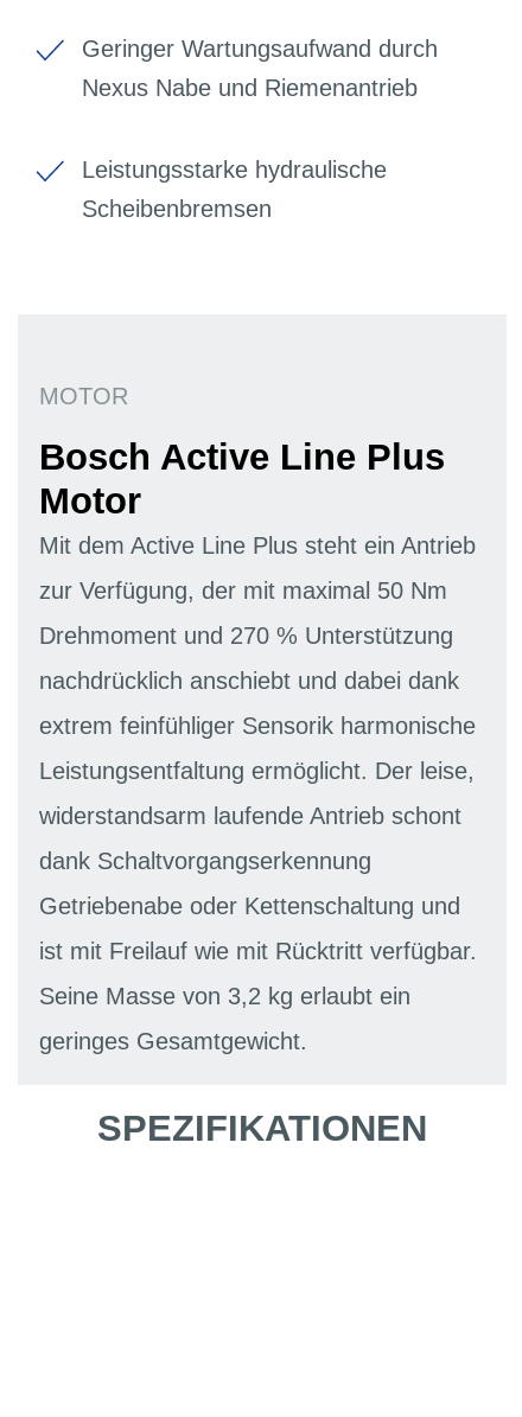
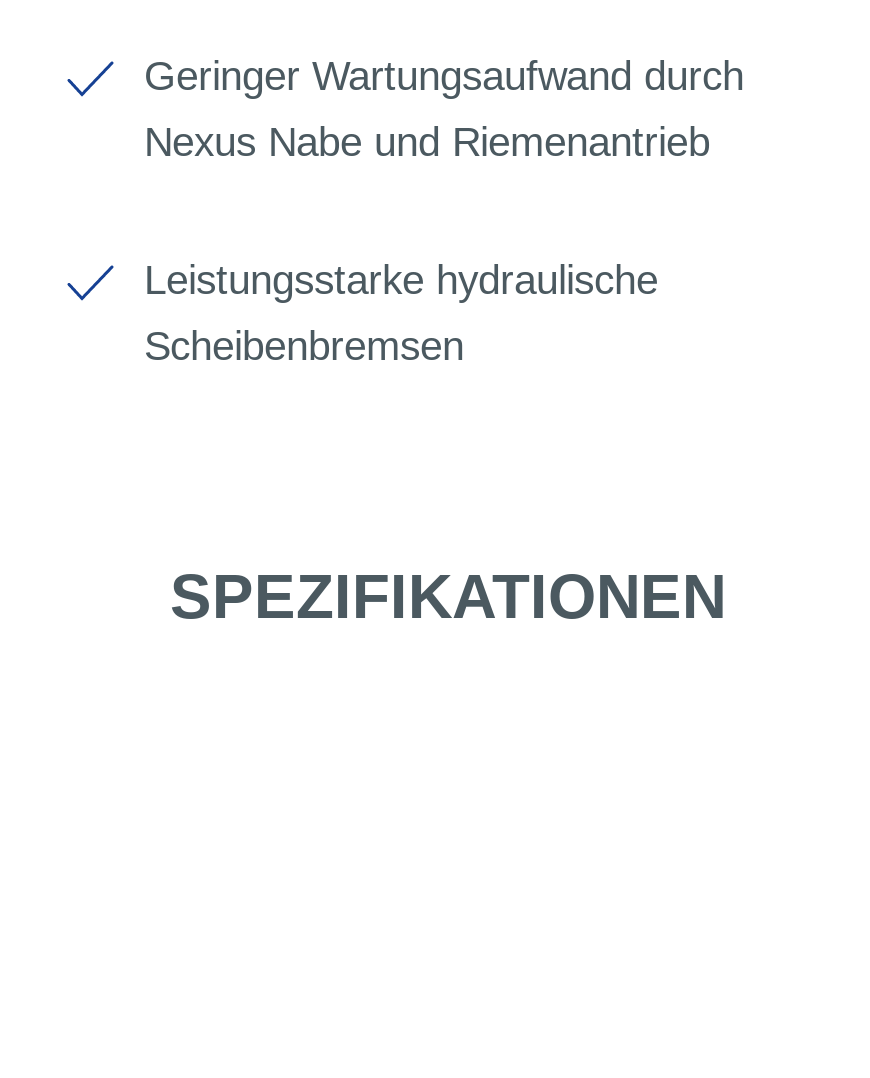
[39,383,477,1054] MOTOR | Bosch Active Line Plus | Motor | Mit dem Active Line Plus steht ein Antrieb | zur Verfügung, der mit maximal 50 Nm | Drehmoment und 270 % Unterstützung | nachdrücklich anschiebt und dabei dank | extrem feinfühliger Sensorik harmonische | Leistungsentfaltung ermöglicht. Der leise, | widerstandsarm laufende Antrieb schont | dank Schaltvorgangserkennung | Getriebenabe oder Kettenschaltung und | ist mit Freilauf wie mit Rücktritt verfügbar. | Seine Masse von 3,2 kg erlaubt ein | geringes Gesamtgewicht. -> none

